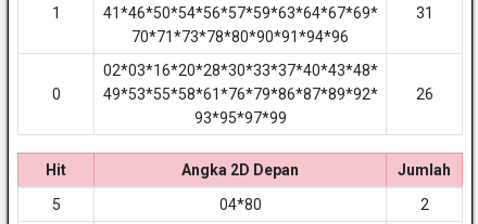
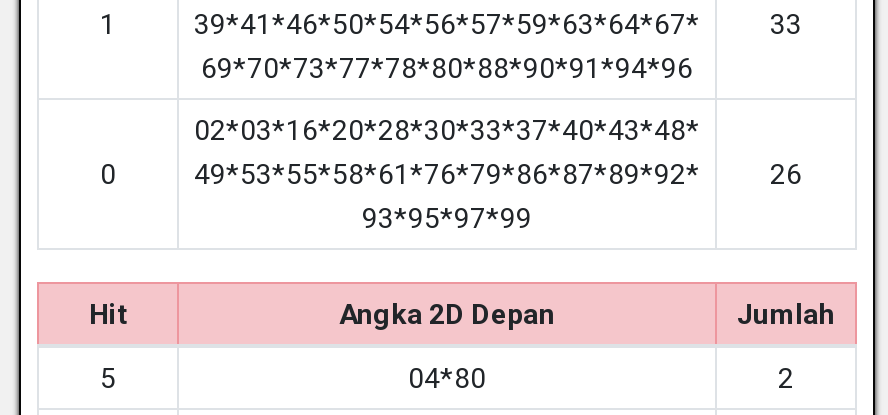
[103,5,378,22] 41*46*50*54*56*57*59*63*64*67*69* -> [194,8,700,40] 39*41*46*50*54*56*57*59*63*64*67*
[416,5,433,22] 31 -> [770,8,802,40] 33
[131,28,349,46] 70*71*73*78*80*90*91*94*96 -> [201,52,693,84] 69*70*73*77*78*80*88*90*91*94*96

